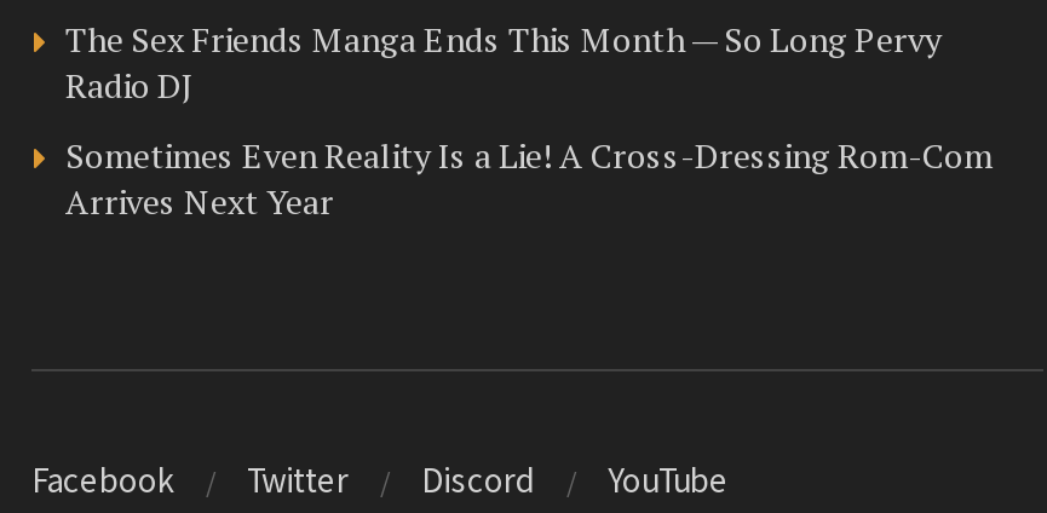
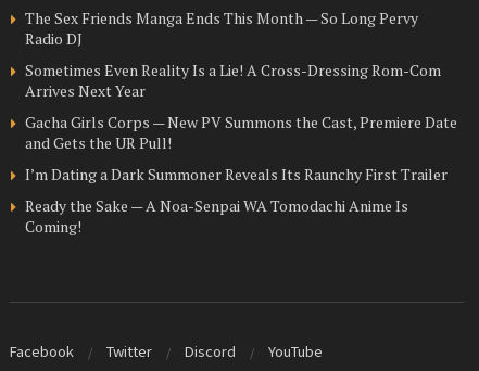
none -> [25,111,457,236] Gacha Girls Corps — New PV Summons the Cast, Premiere Date | and Gets the UR Pull! | I’m Dating a Dark Summoner Reveals Its Raunchy First Trailer | Ready the Sake — A Noa-Senpai WA Tomodachi Anime Is | Coming!

